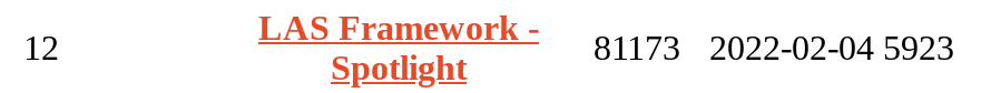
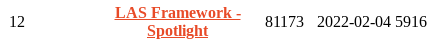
[593,28,954,66] 81173 2022-02-04 5923 -> [265,13,427,30] 81173 2022-02-04 5916

